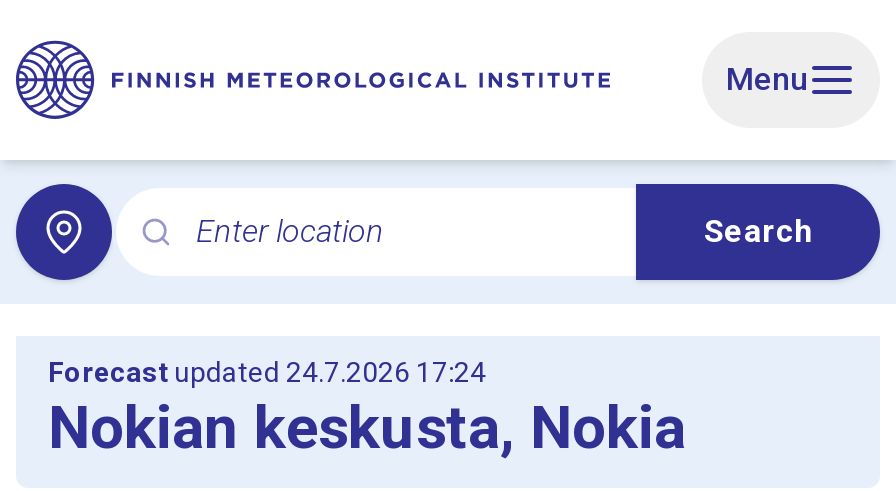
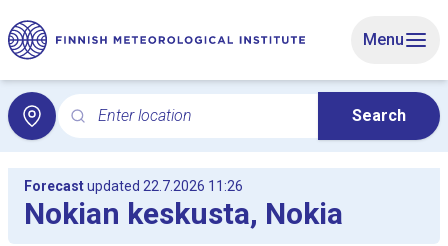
[48,356,486,388] Forecast updated 24.7.2026 17:24 -> [24,178,243,194] Forecast updated 22.7.2026 11:26

